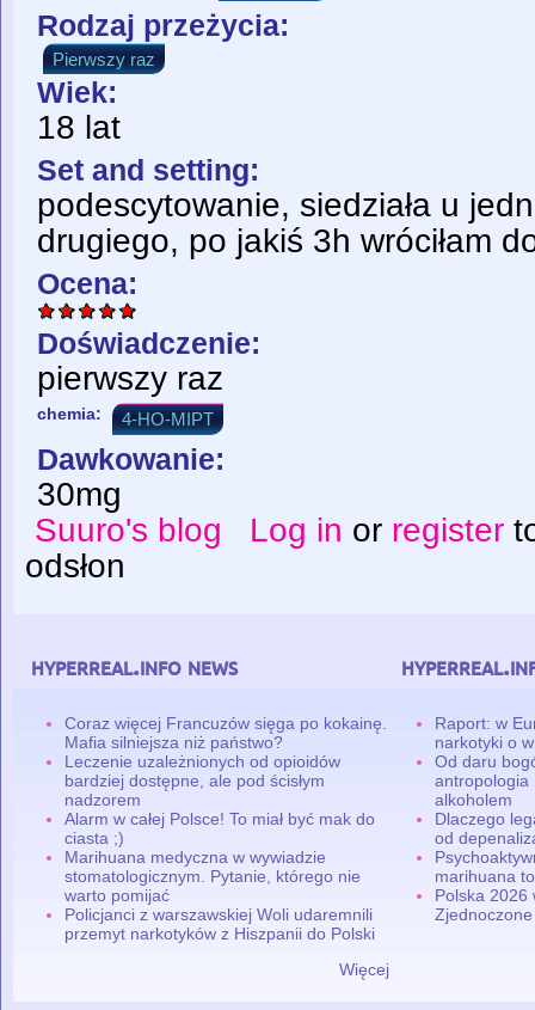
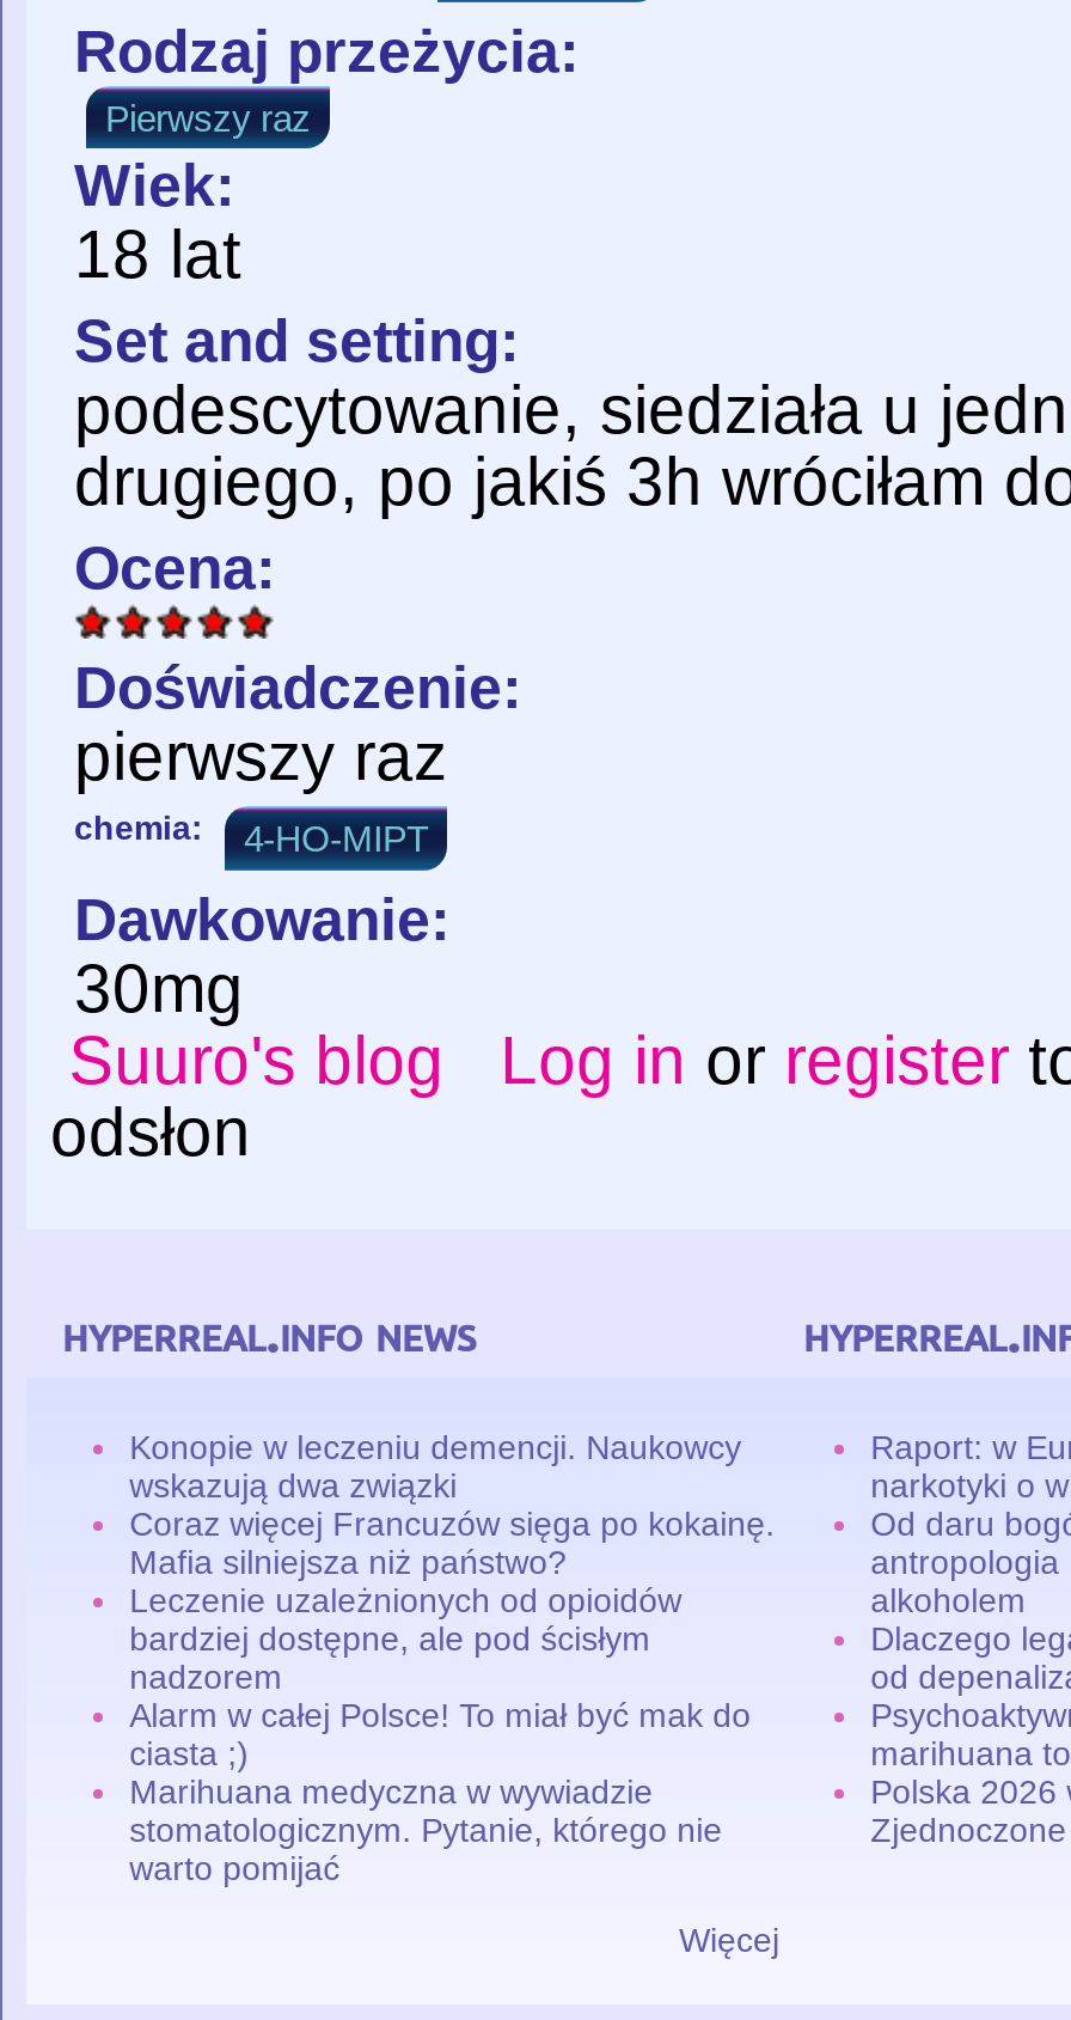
moved [65,713,387,905] -> [130,1504,775,1887]: Coraz więcej Francuzów sięga po kokainę. | Mafia silniejsza niż państwo? | Leczenie uzależnionych od opioidów | ... | stomatologicznym. Pytanie, którego nie | warto pomijać
none -> [130,1428,742,1504] Konopie w leczeniu demencji. Naukowcy | wskazują dwa związki
[65,905,375,943] Policjanci z warszawskiej Woli udaremnili | przemyt narkotyków z Hiszpanii do Polski -> none

